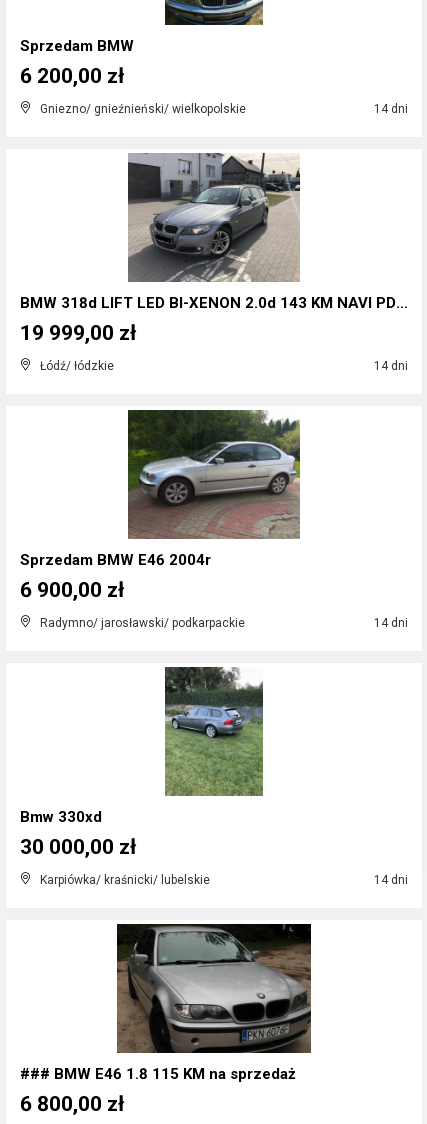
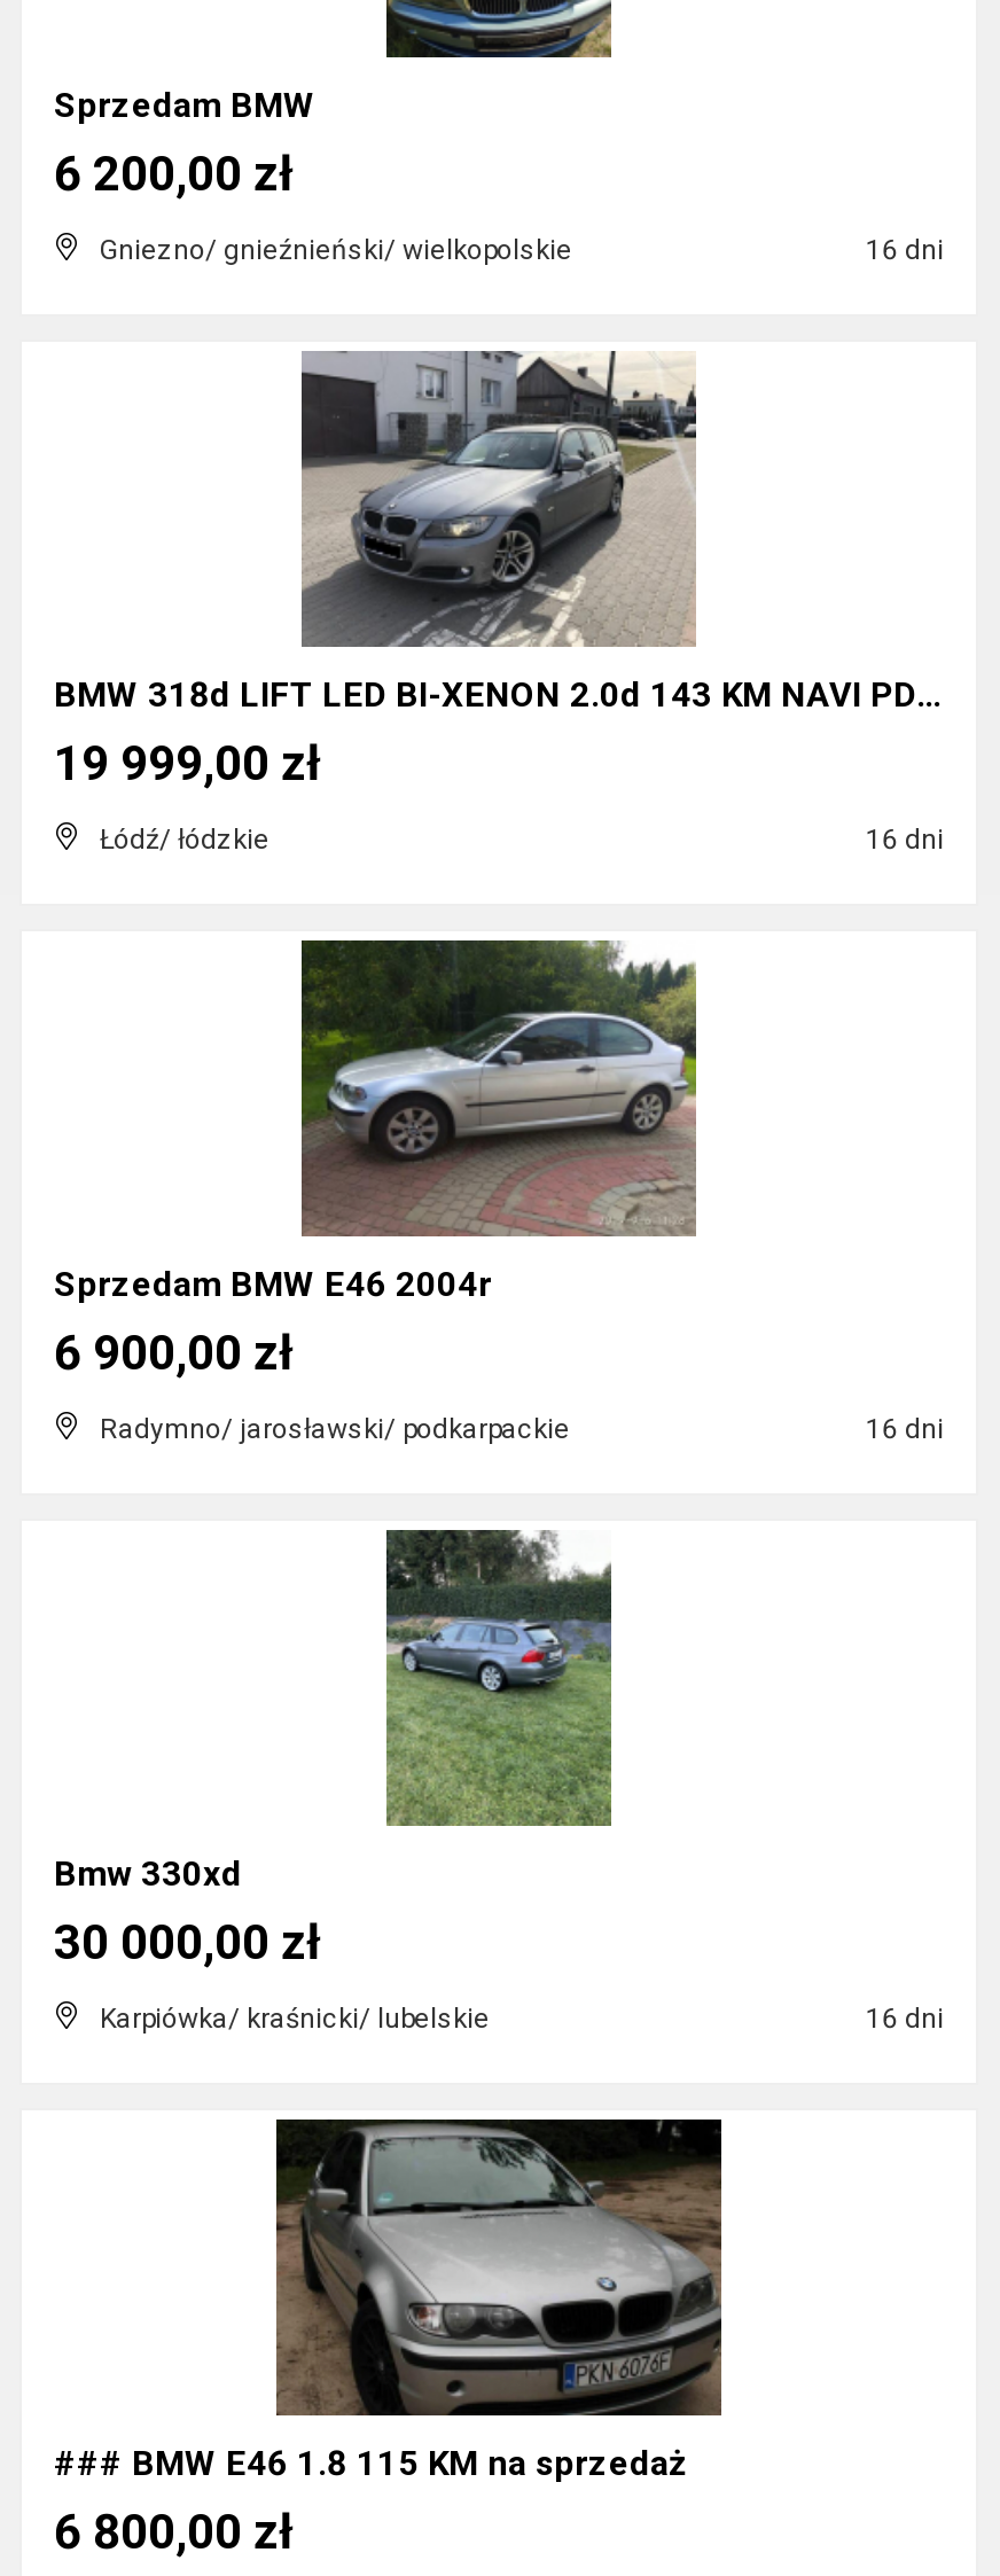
[371,102,408,116] 14 dni -> [859,234,944,266] 16 dni
[371,359,408,373] 14 dni -> [859,823,944,856] 16 dni
[371,616,408,630] 14 dni -> [859,1413,944,1445] 16 dni
[371,873,408,887] 14 dni -> [859,2003,944,2035] 16 dni

